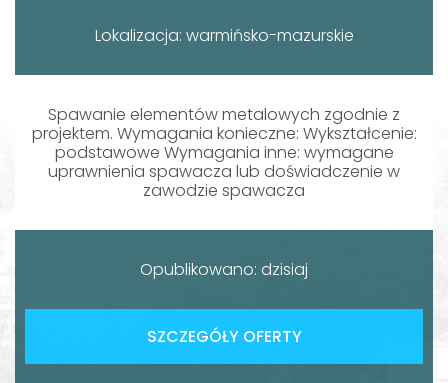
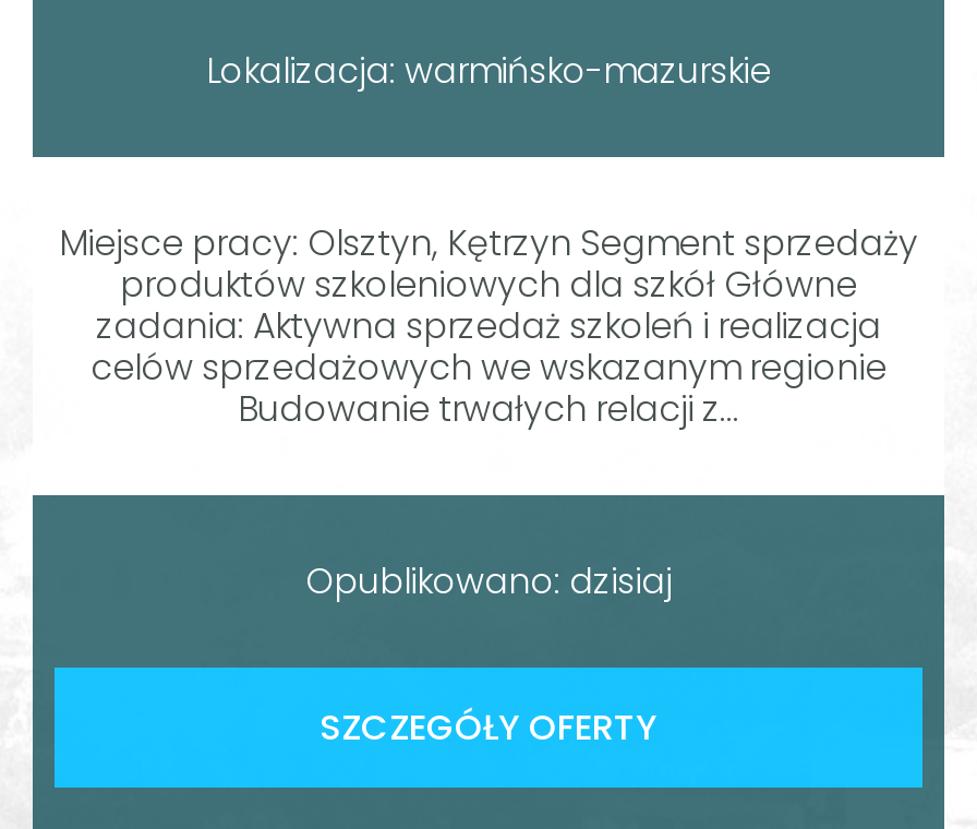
[31,103,416,202] Spawanie elementów metalowych zgodnie z | projektem. Wymagania konieczne: Wykształcenie: | podstawowe Wymagania inne: wymagane | uprawnienia spawacza lub doświadczenie w | zawodzie spawacza -> [59,217,918,433] Miejsce pracy: Olsztyn, Kętrzyn Segment sprzedaży | produktów szkoleniowych dla szkół Główne | zadania: Aktywna sprzedaż szkoleń i realizacja | celów sprzedażowych we wskazanym regionie | Budowanie trwałych relacji z...

